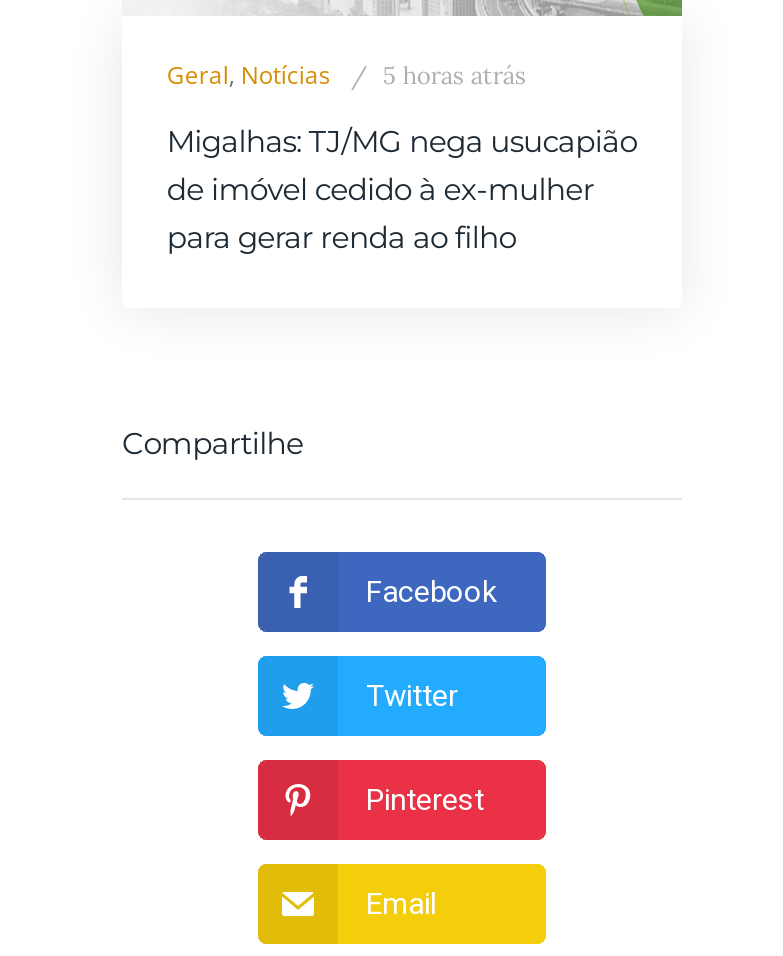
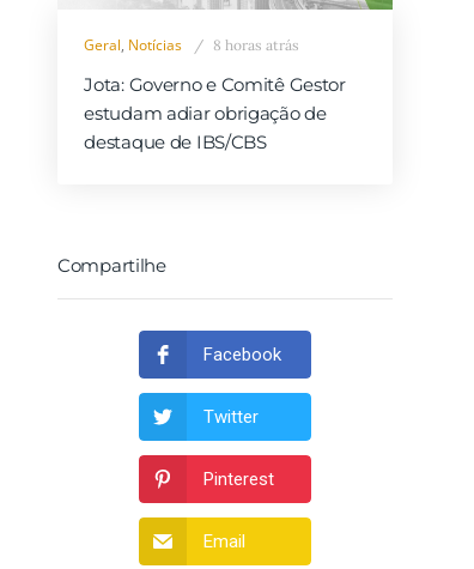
[167,59,527,93] Geral, Notícias 5 horas atrás -> [84,35,300,55] Geral, Notícias 8 horas atrás
[167,125,637,257] Migalhas: TJ/MG nega usucapião | de imóvel cedido à ex-mulher | para gerar renda ao filho -> [84,75,346,154] Jota: Governo e Comitê Gestor | estudam adiar obrigação de | destaque de IBS/CBS

